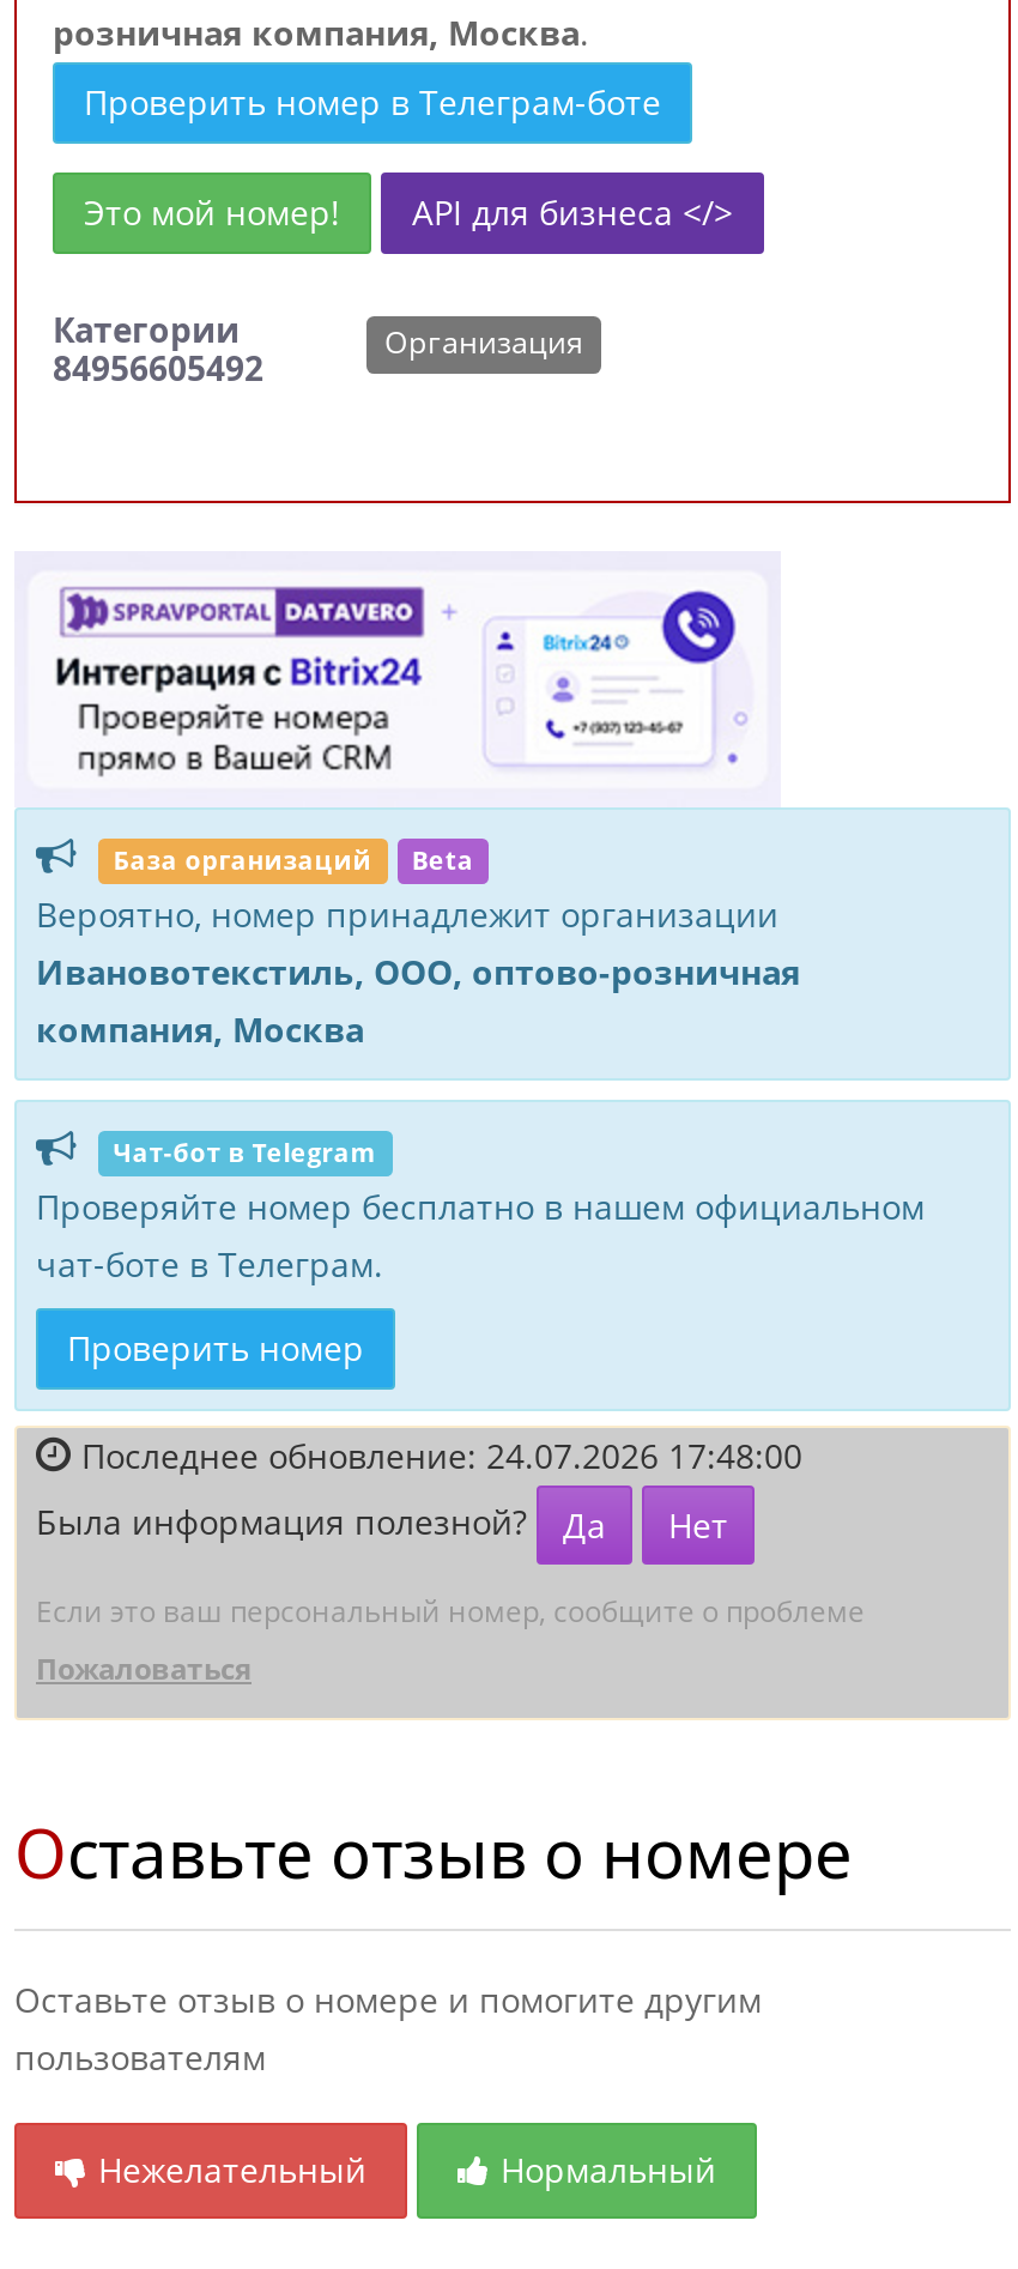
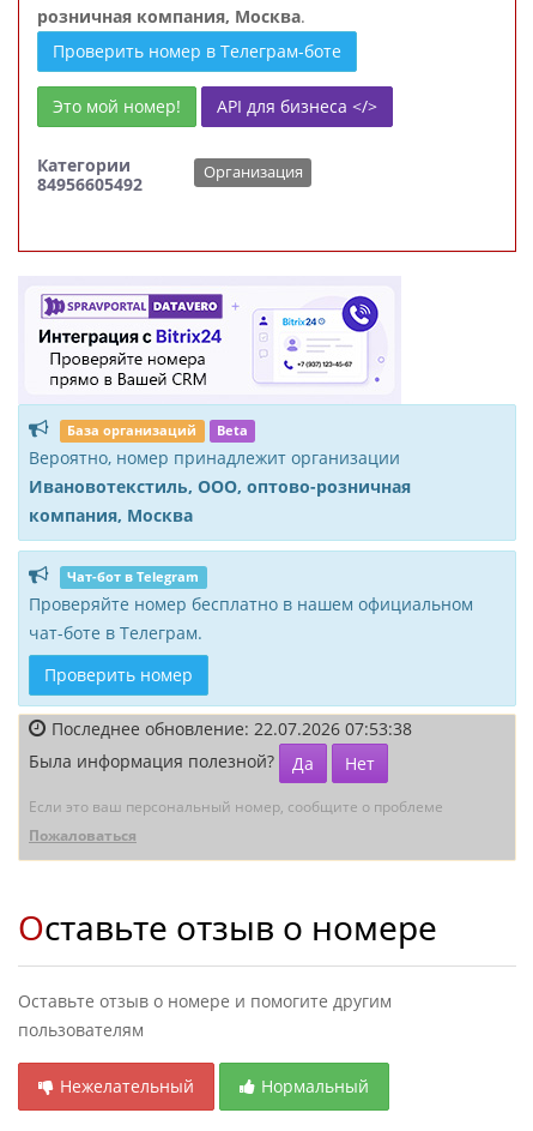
[81,1433,802,1478] Последнее обновление: 24.07.2026 17:48:00 -> [52,717,412,740] Последнее обновление: 22.07.2026 07:53:38

